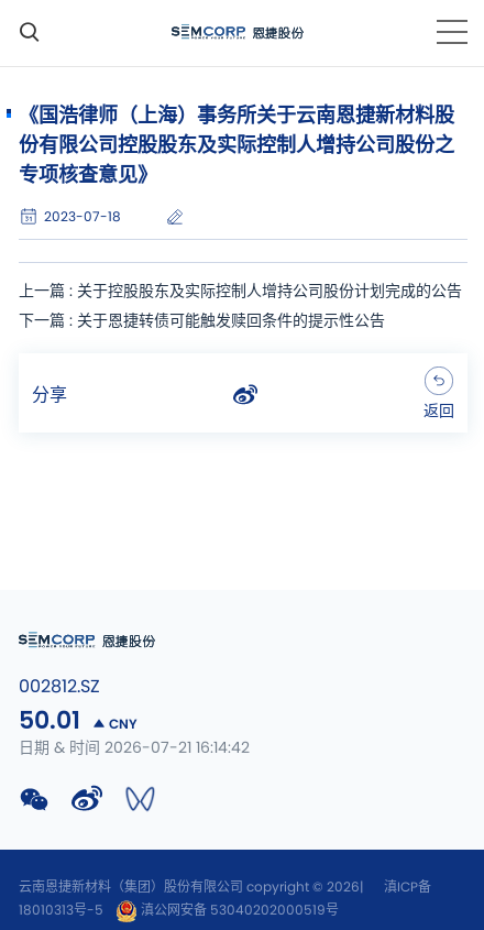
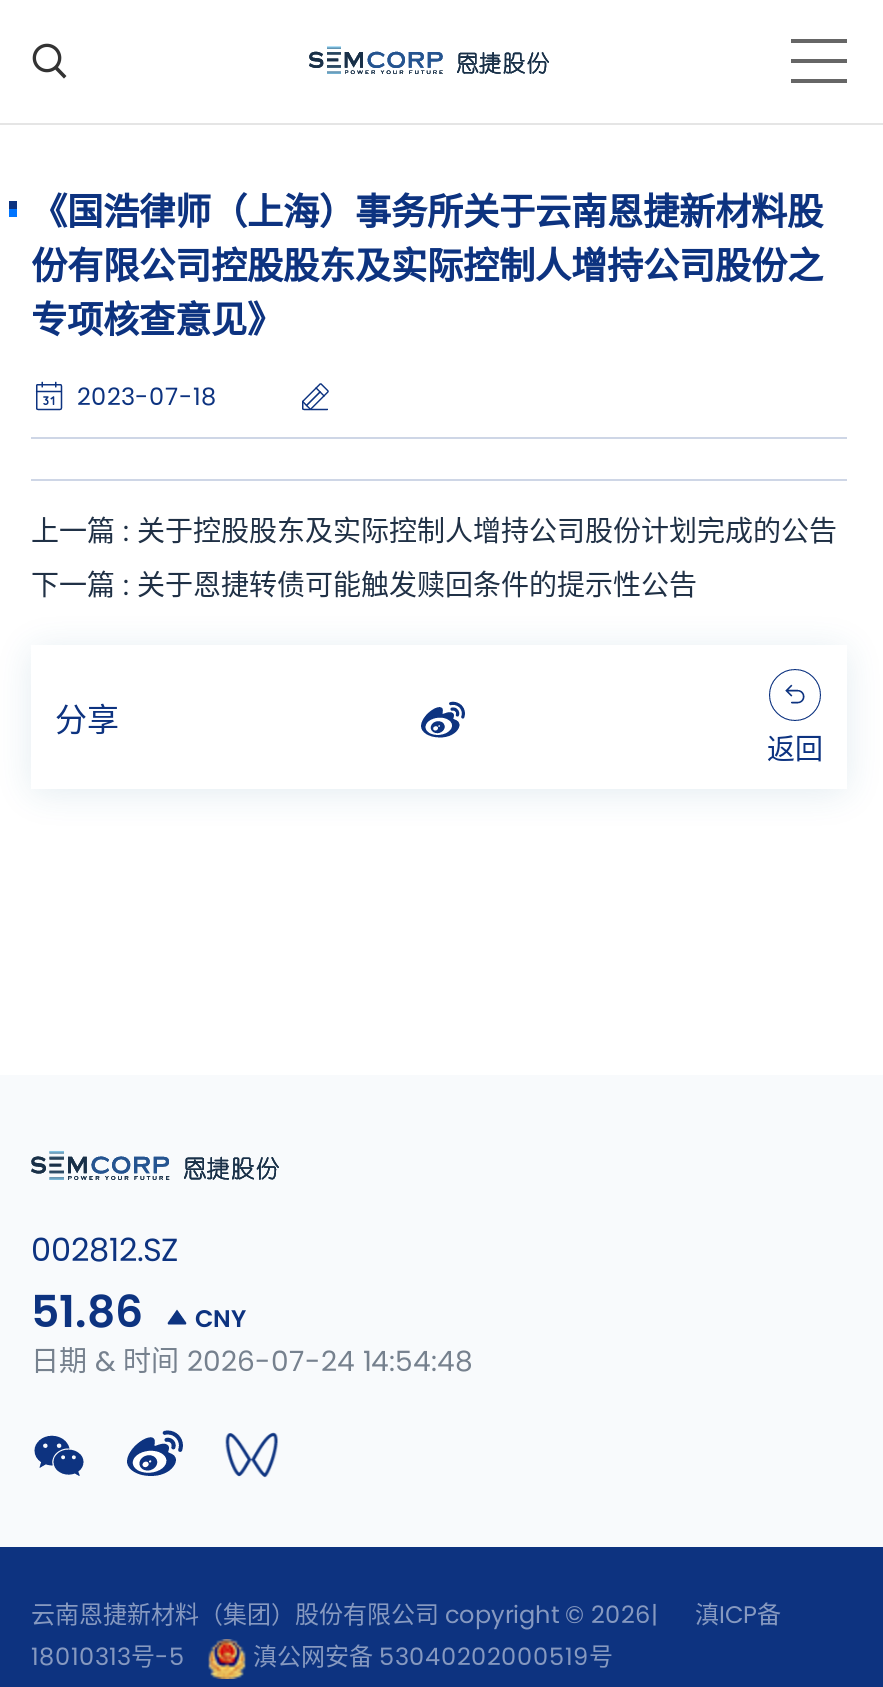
[19,709,80,733] 50.01 -> [31,1291,143,1335] 51.86
[19,741,250,756] 日期 & 时间 2026-07-21 16:14:42 -> [31,1349,473,1377] 日期 & 时间 2026-07-24 14:54:48

